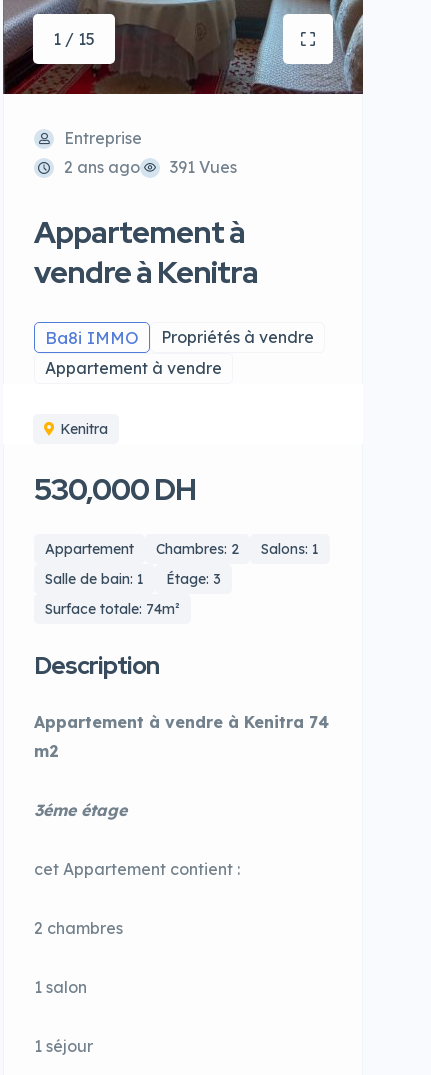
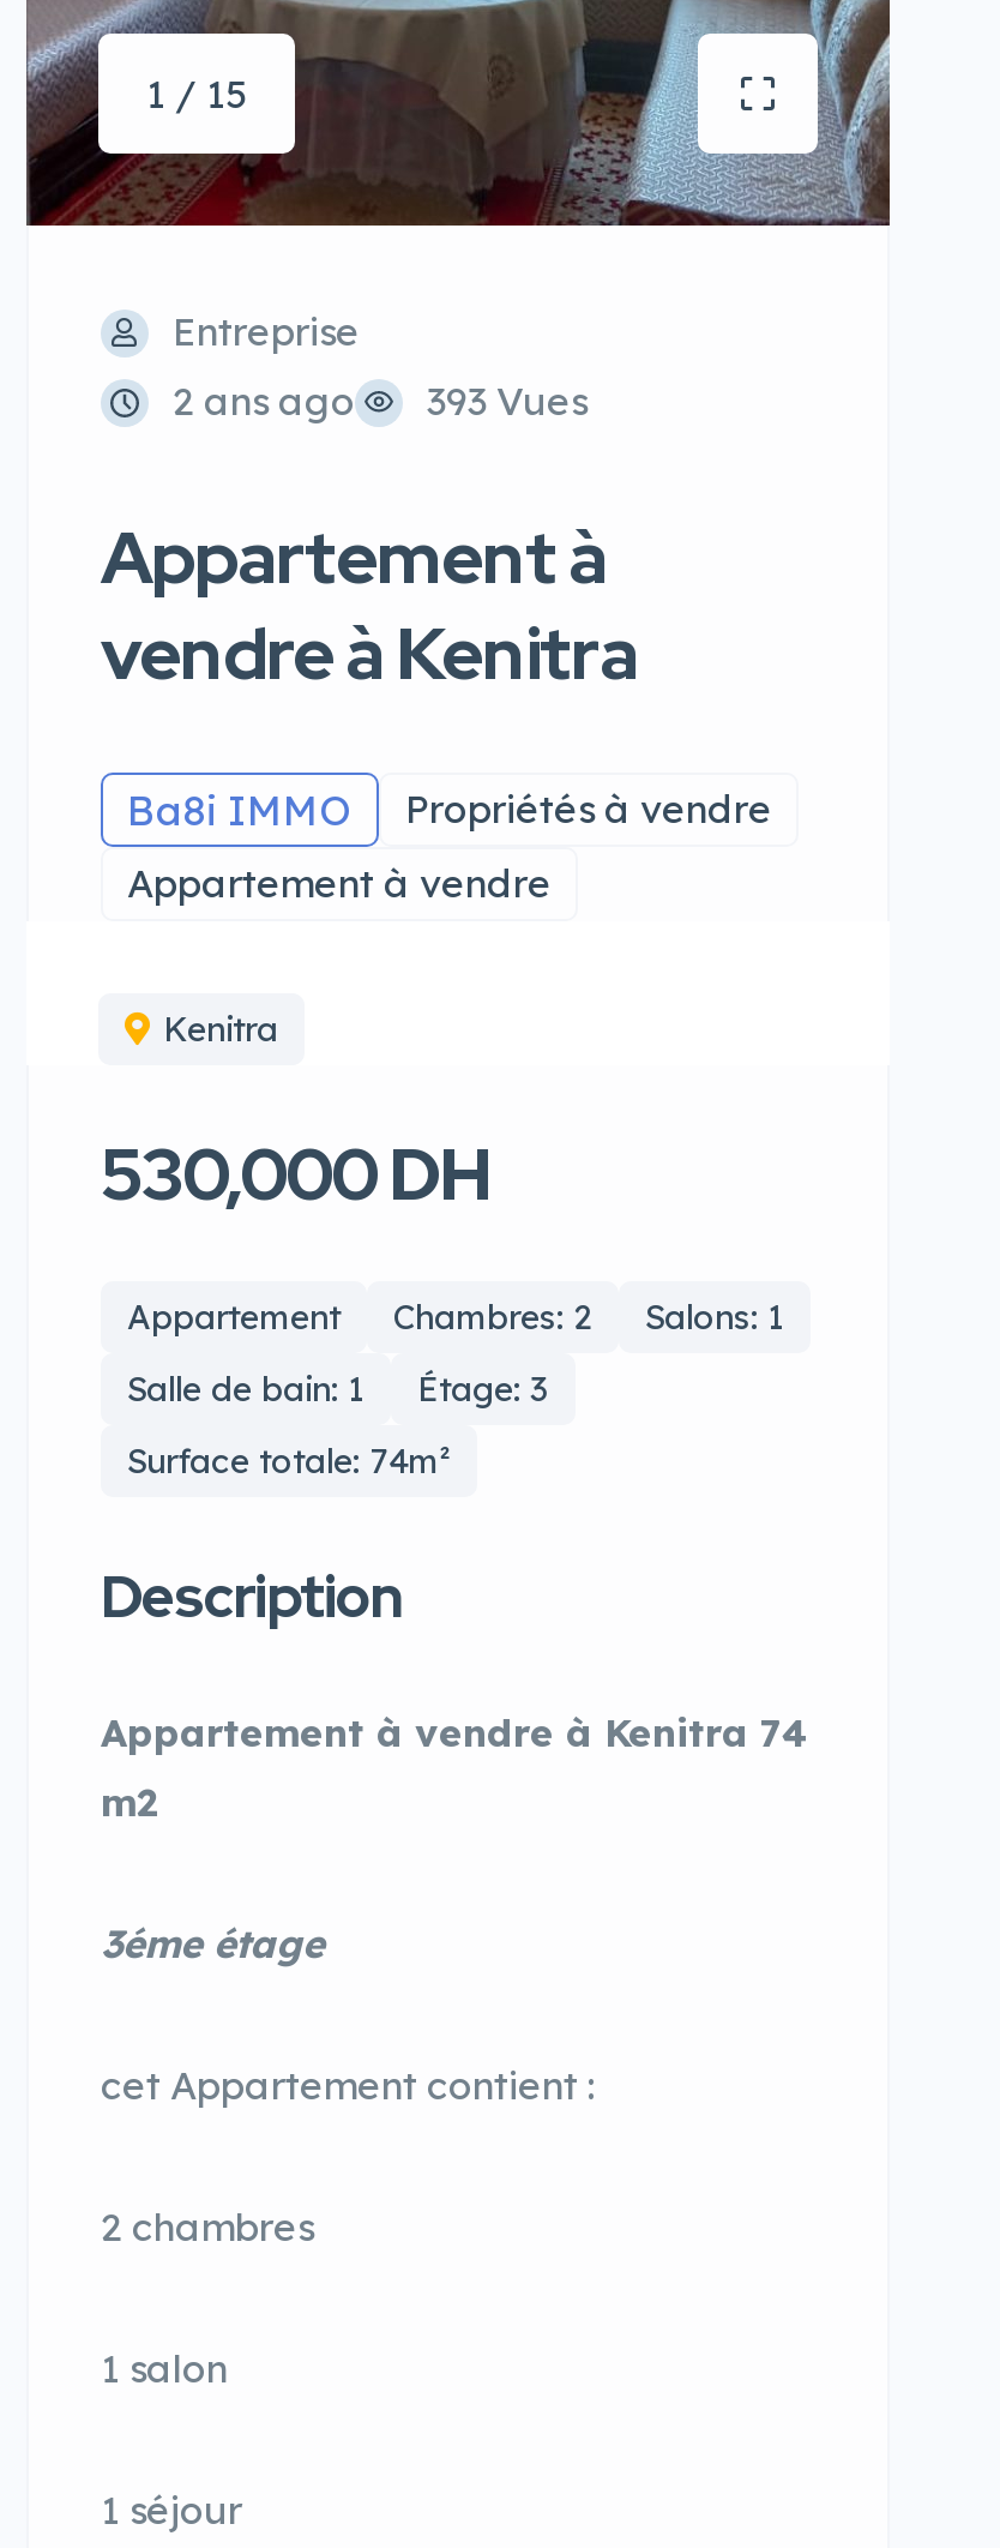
[64,157,237,177] 2 ans ago 391 Vues -> [173,377,588,425] 2 ans ago 393 Vues

